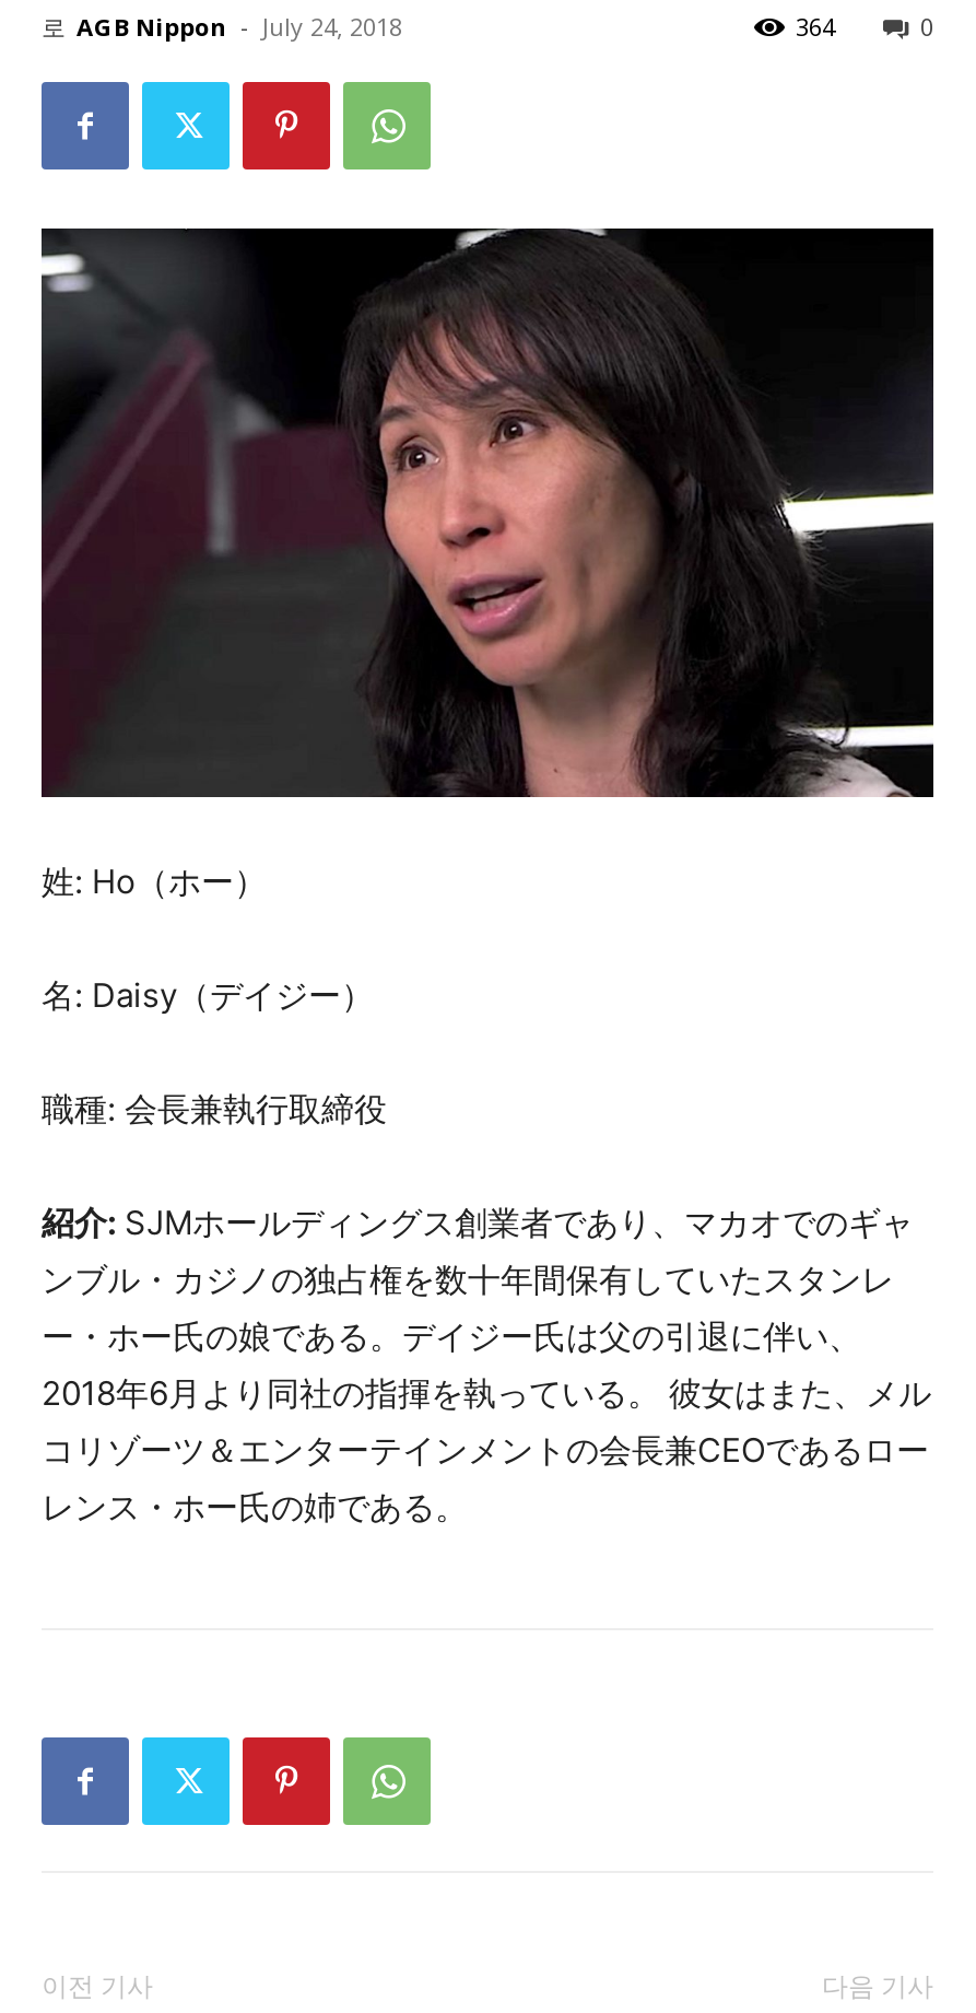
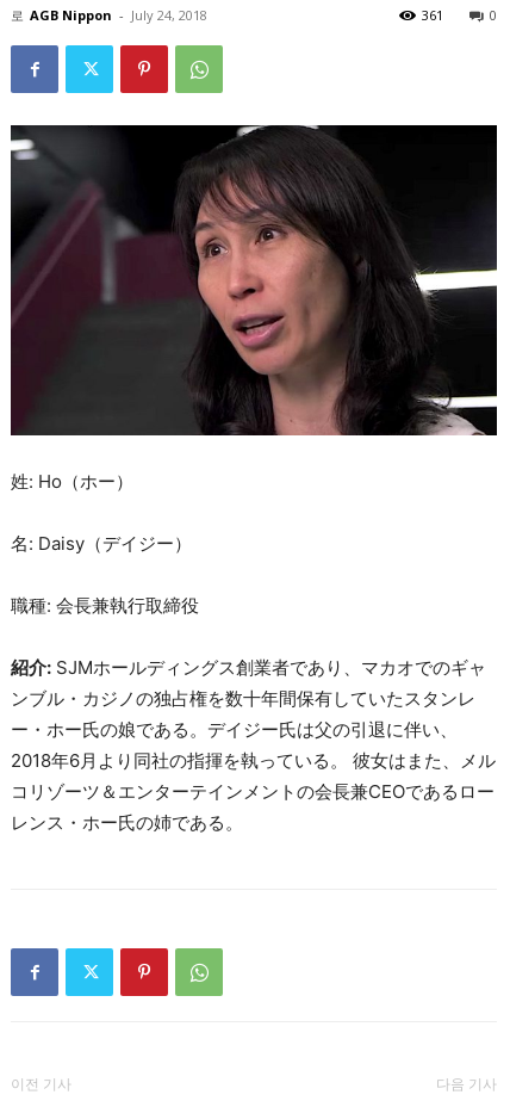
[796,10,835,43] 364 -> [422,6,443,24] 361

